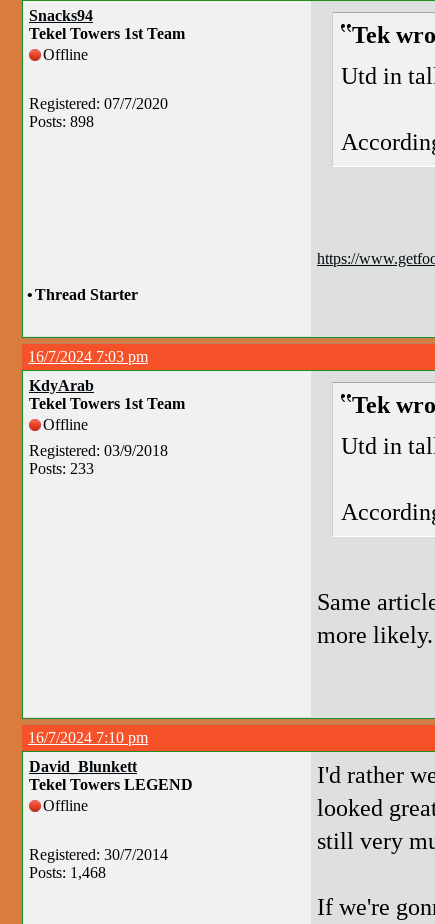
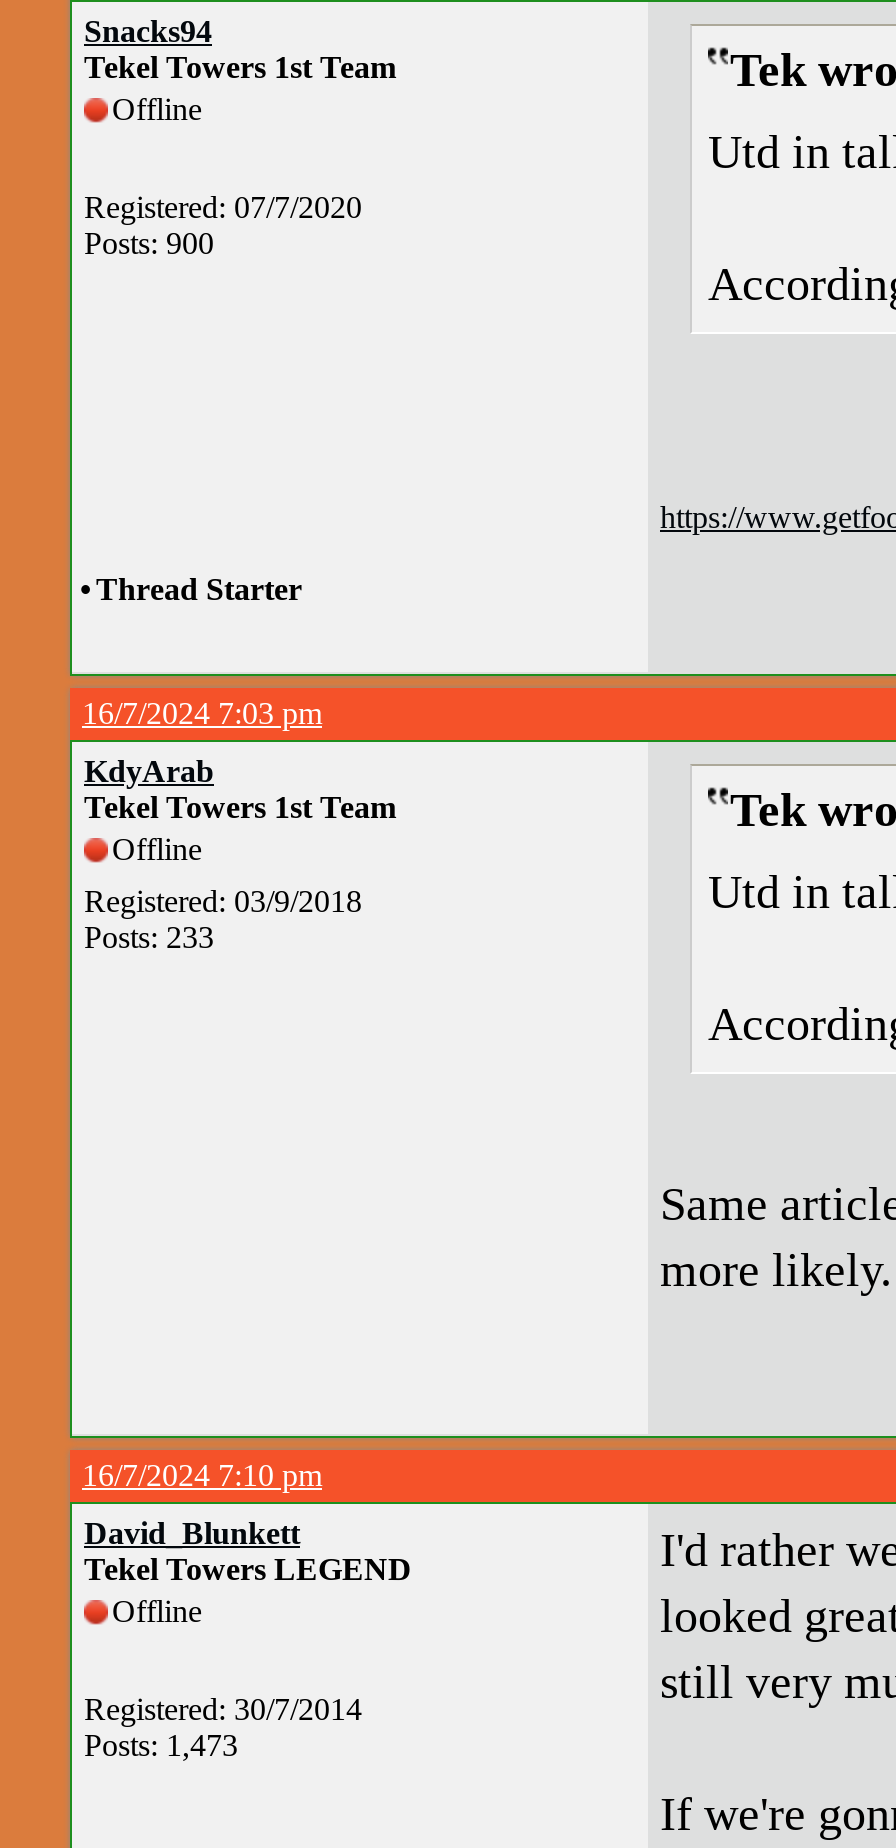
[29,113,94,130] Posts: 898 -> [84,226,214,260] Posts: 900
[29,864,106,881] Posts: 1,468 -> [84,1728,238,1762] Posts: 1,473

